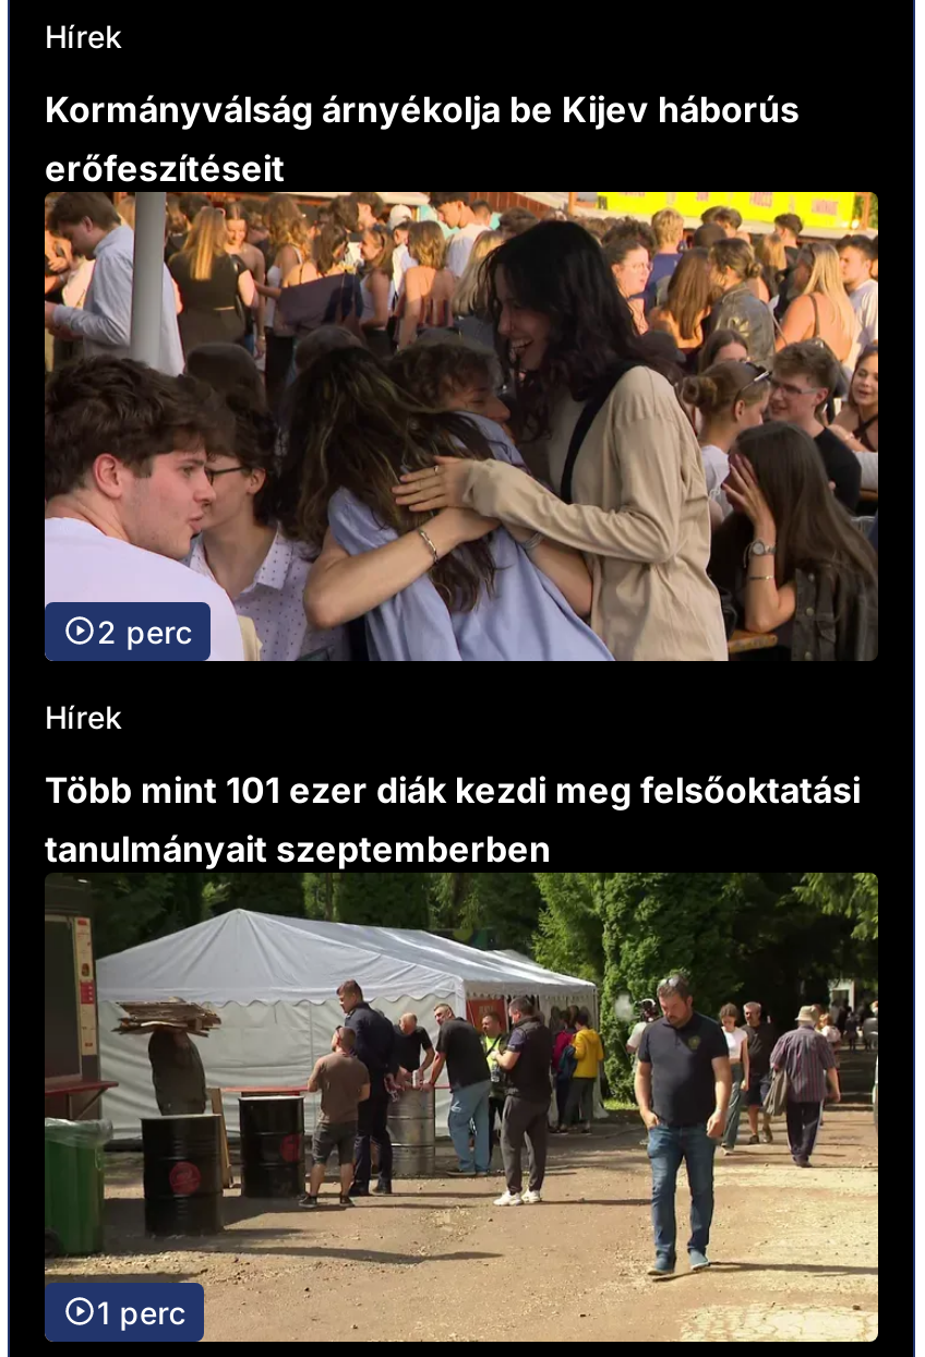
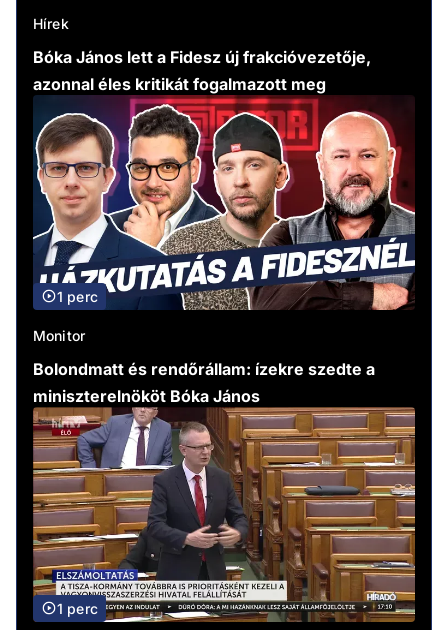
[45,87,800,190] Kormányválság árnyékolja be Kijev háborús | erőfeszítéseit -> [33,47,371,94] Bóka János lett a Fidesz új frakcióvezetője, | azonnal éles kritikát fogalmazott meg
[43,190,880,663] [image] | 2 perc -> [33,95,416,311] [image] | 1 perc
[45,698,123,735] Hírek -> [33,327,85,344] Monitor
[45,768,861,870] Több mint 101 ezer diák kezdi meg felsőoktatási | tanulmányait szeptemberben -> [33,359,375,406] Bolondmatt és rendőrállam: ízekre szedte a | miniszterelnököt Bóka János
[45,873,880,1344] [image] -> [33,407,416,623] [image]

